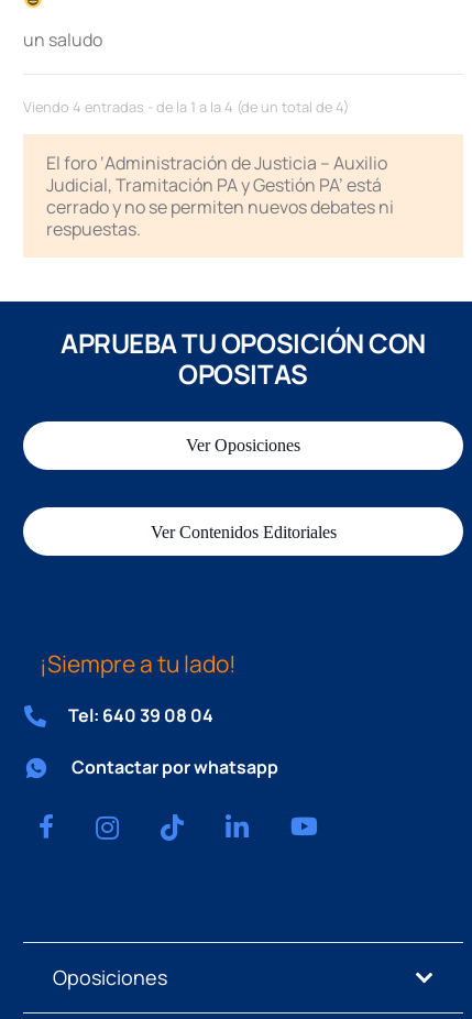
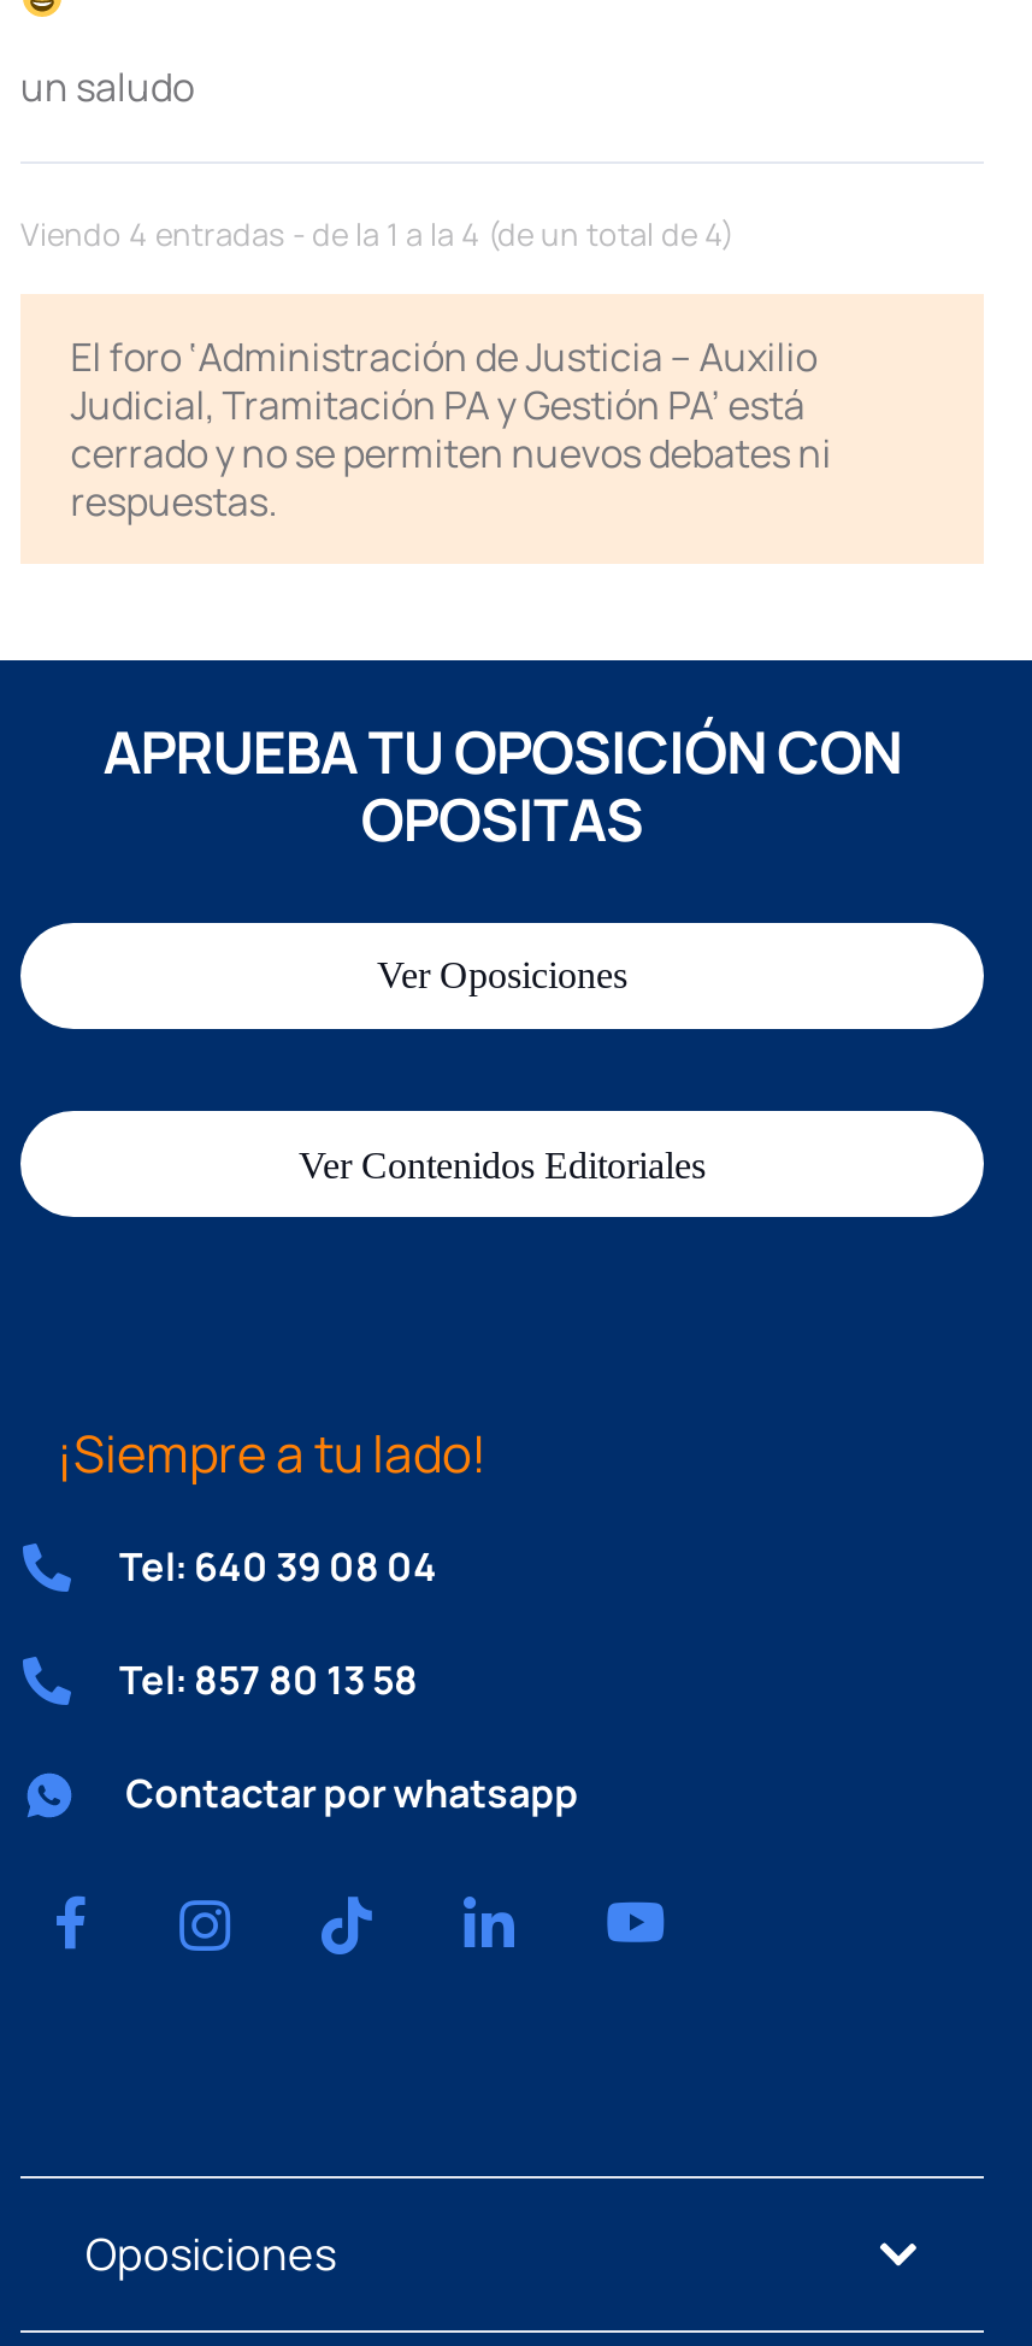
none -> [119,1653,418,1706] Tel: 857 80 13 58

